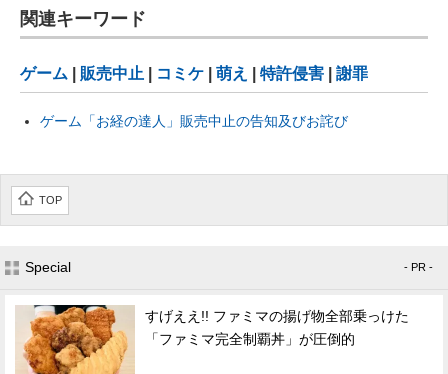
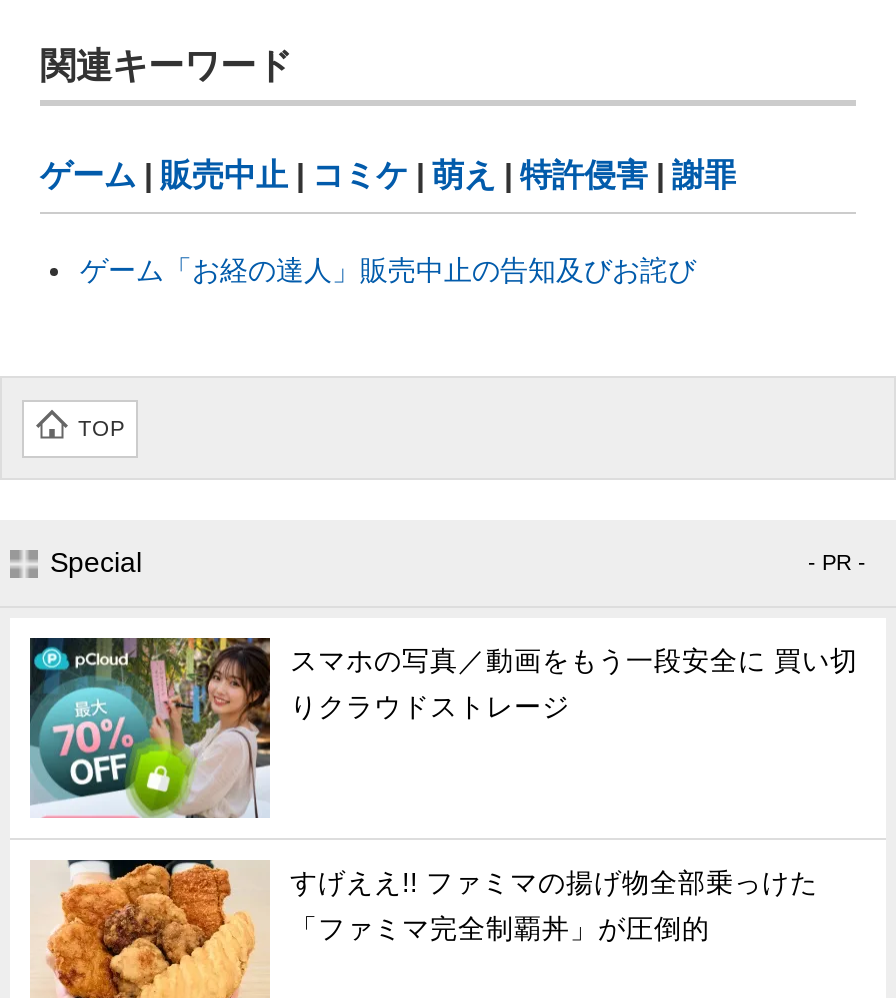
none -> [28,636,858,820] [image] | スマホの写真／動画をもう一段安全に 買い切 | りクラウドストレージ

